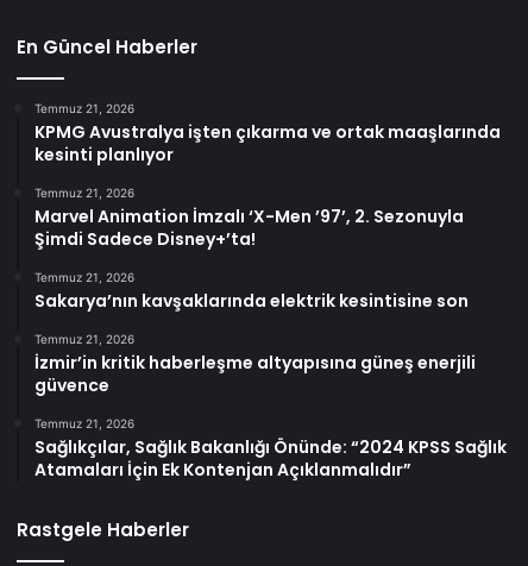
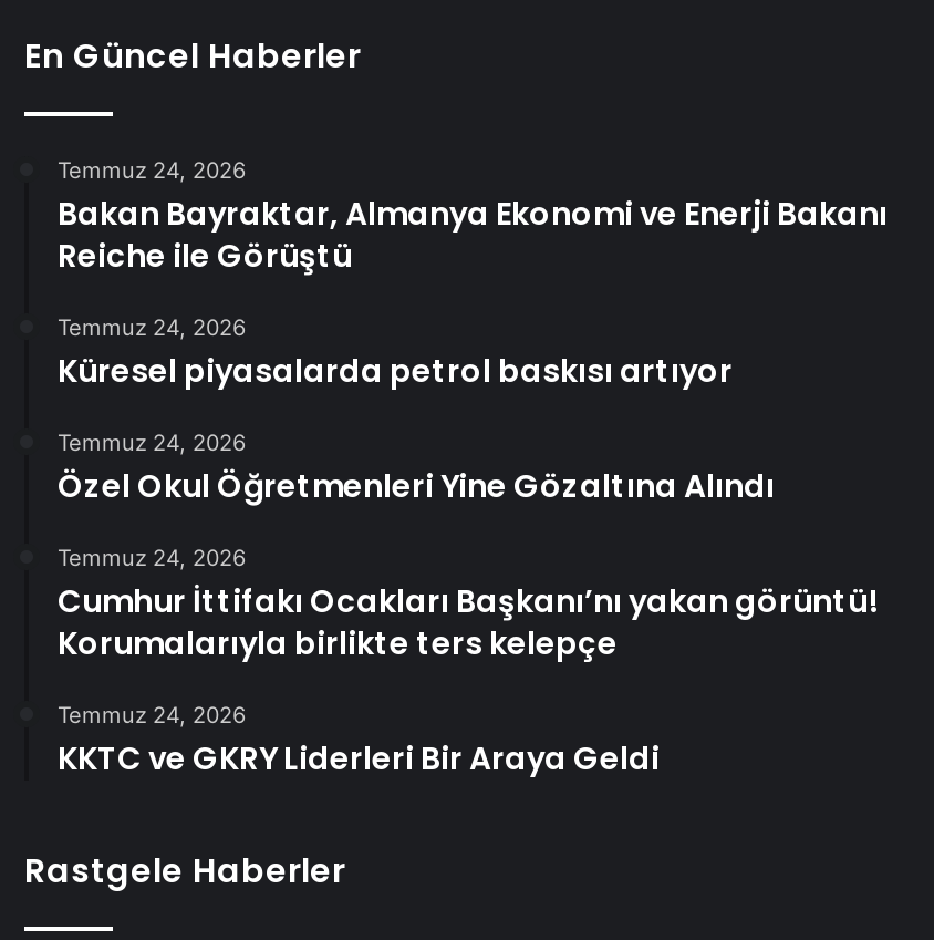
[34,101,501,167] Temmuz 21, 2026 | KPMG Avustralya işten çıkarma ve ortak maaşlarında | kesinti planlıyor -> [58,155,888,276] Temmuz 24, 2026 | Bakan Bayraktar, Almanya Ekonomi ve Enerji Bakanı | Reiche ile Görüştü
[34,186,464,251] Temmuz 21, 2026 | Marvel Animation İmzalı ‘X-Men ’97’, 2. Sezonuyla | Şimdi Sadece Disney+’ta! -> [58,312,733,392] Temmuz 24, 2026 | Küresel piyasalarda petrol baskısı artıyor
[34,270,469,313] Temmuz 21, 2026 | Sakarya’nın kavşaklarında elektrik kesintisine son -> [58,427,775,507] Temmuz 24, 2026 | Özel Okul Öğretmenleri Yine Gözaltına Alındı
[34,332,476,398] Temmuz 21, 2026 | İzmir’in kritik haberleşme altyapısına güneş enerjili | güvence -> [58,542,876,664] Temmuz 24, 2026 | Cumhur İttifakı Ocakları Başkanı’nı yakan görüntü! | Korumalarıyla birlikte ters kelepçe
[34,417,507,482] Temmuz 21, 2026 | Sağlıkçılar, Sağlık Bakanlığı Önünde: “2024 KPSS Sağlık | Atamaları İçin Ek Kontenjan Açıklanmalıdır” -> [58,699,660,779] Temmuz 24, 2026 | KKTC ve GKRY Liderleri Bir Araya Geldi

